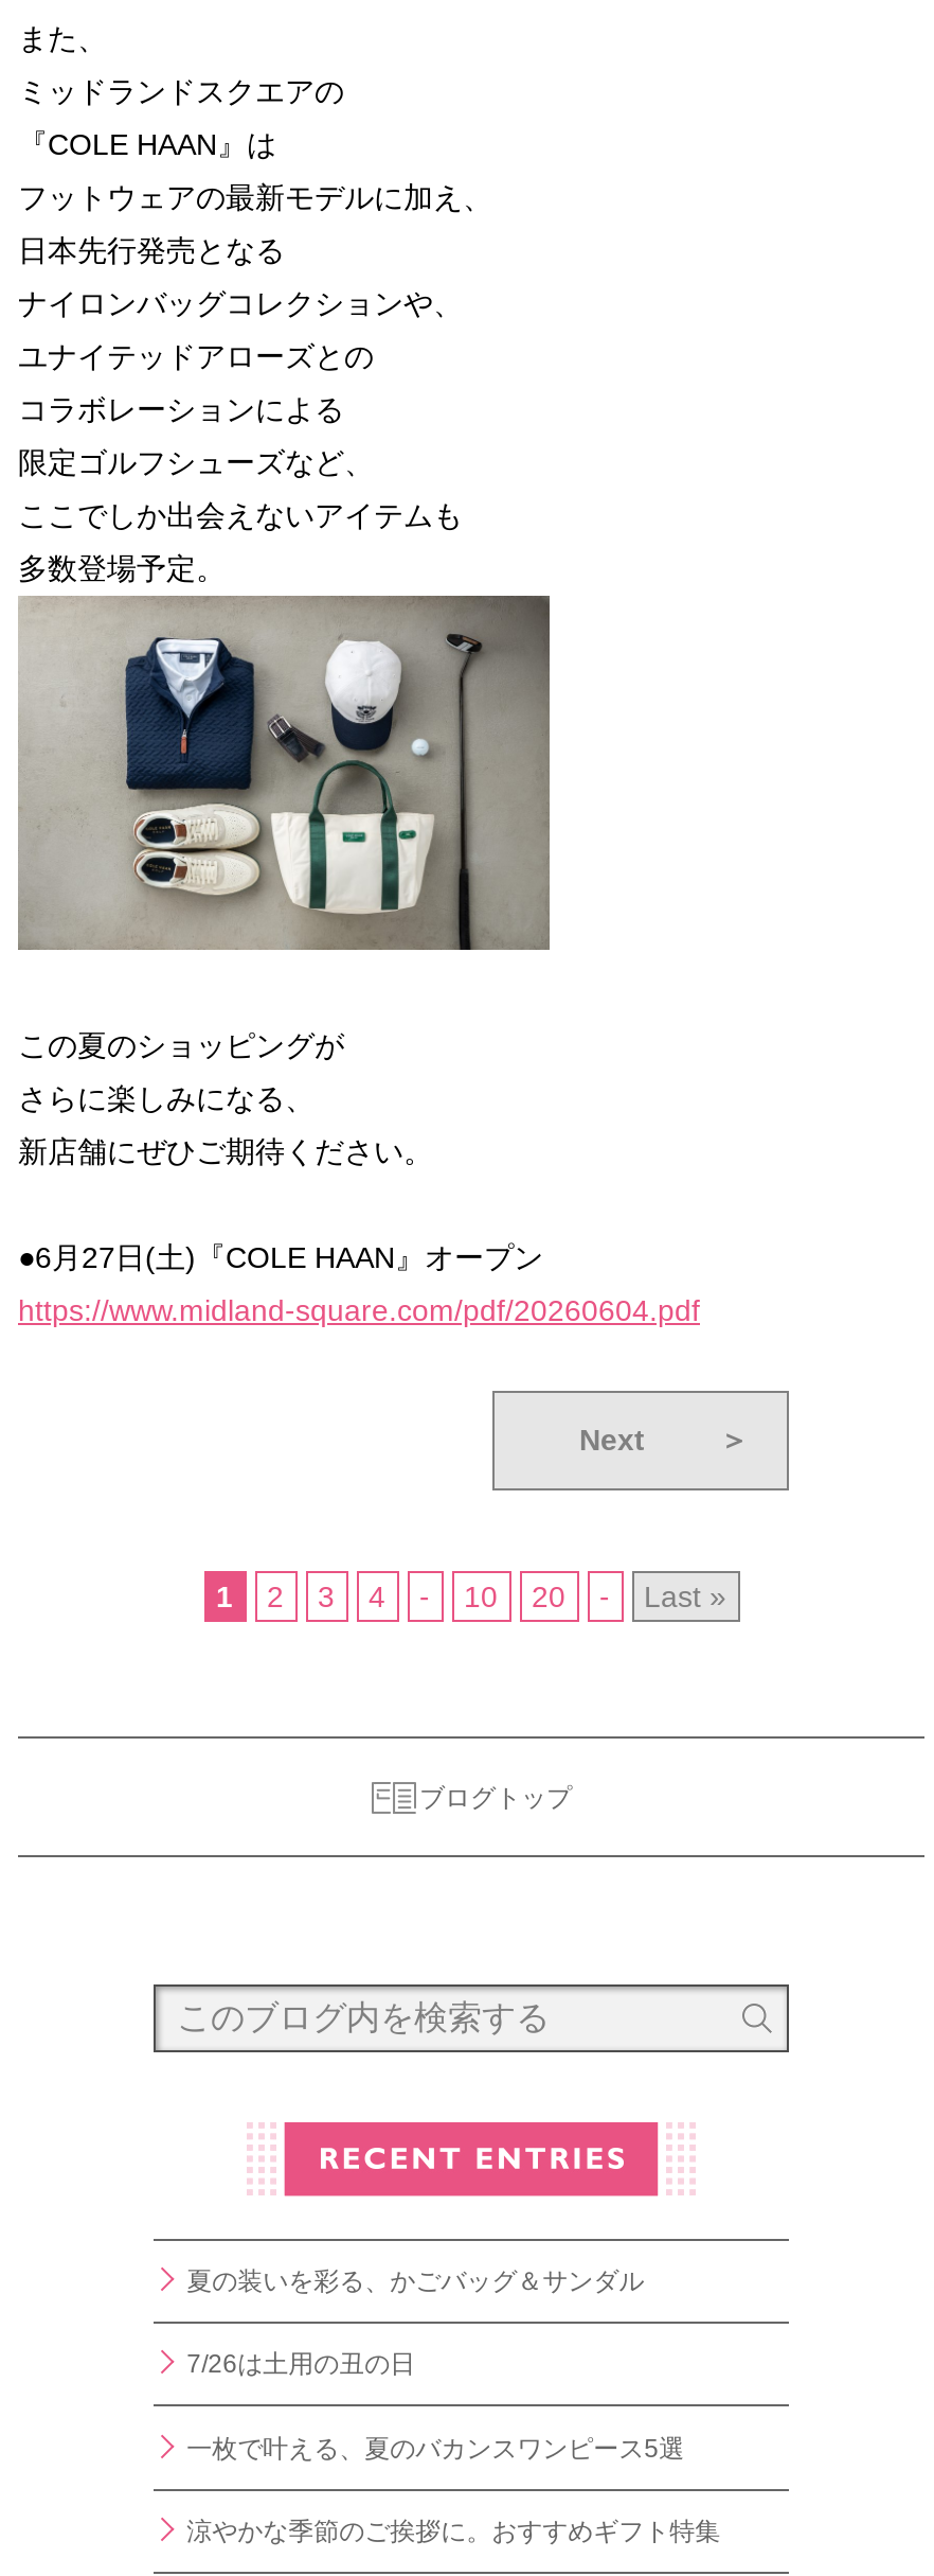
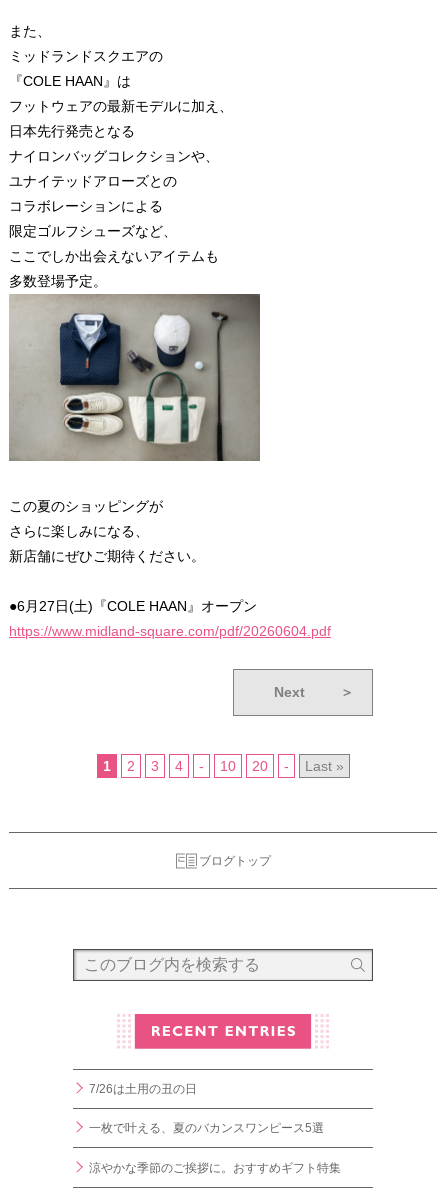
[187,2266,644,2296] 夏の装いを彩る、かごバッグ＆サンダル -> none

